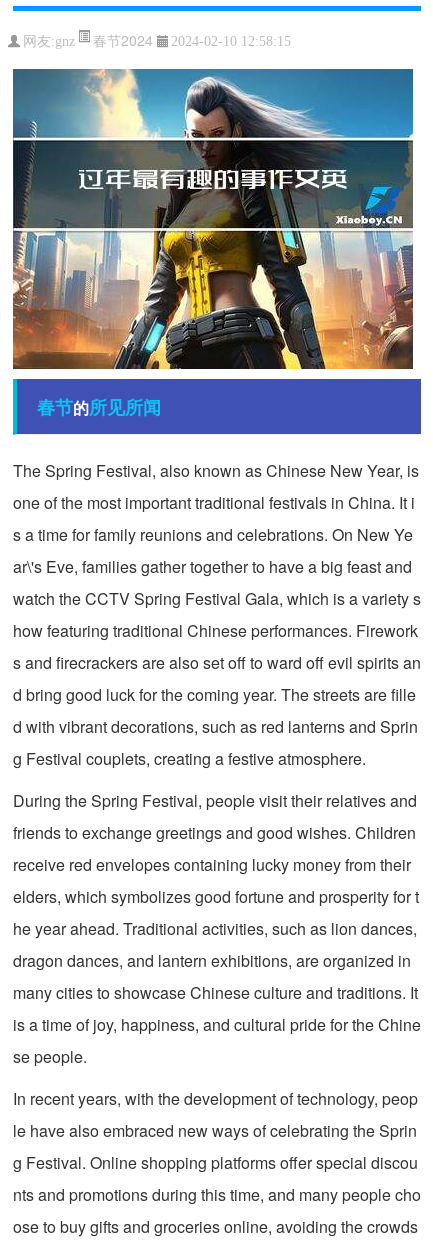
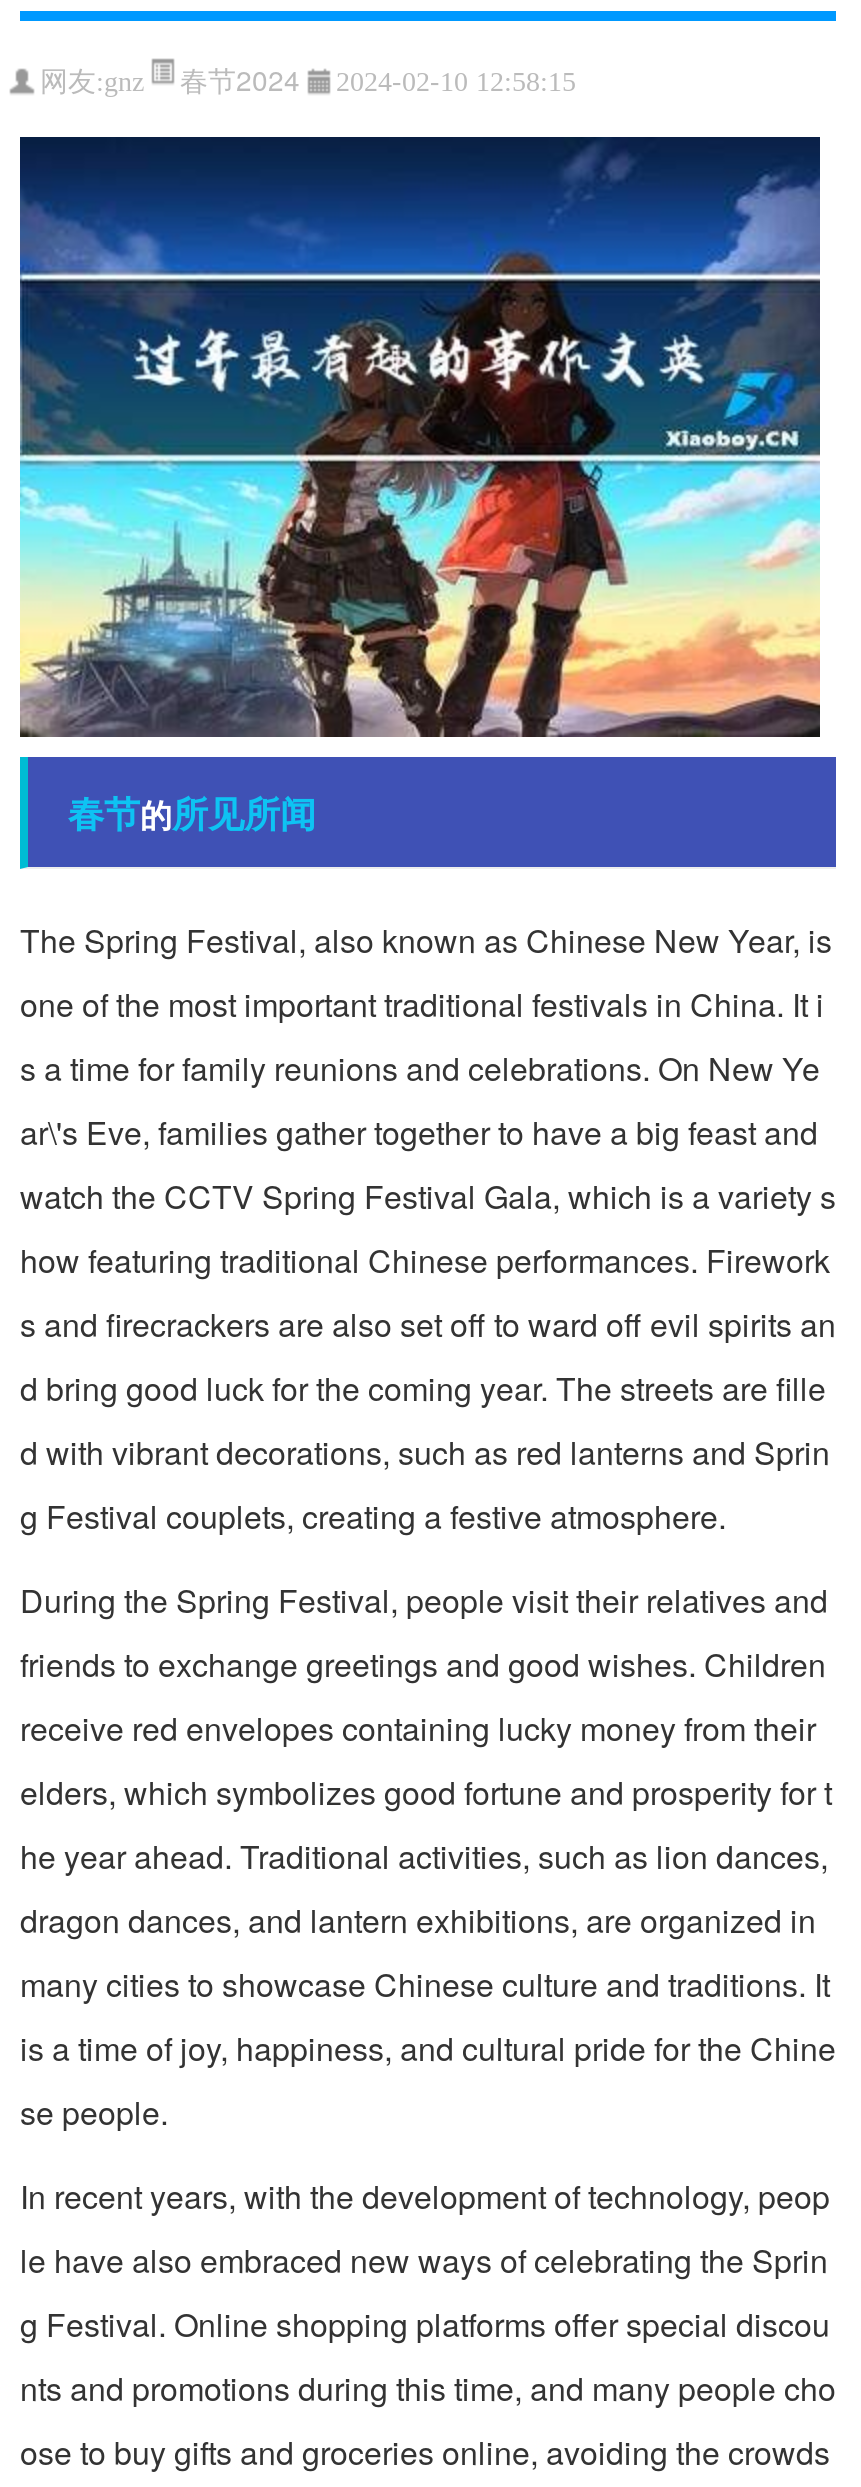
[12,68,414,370] [image] -> [18,135,822,739] [image]

